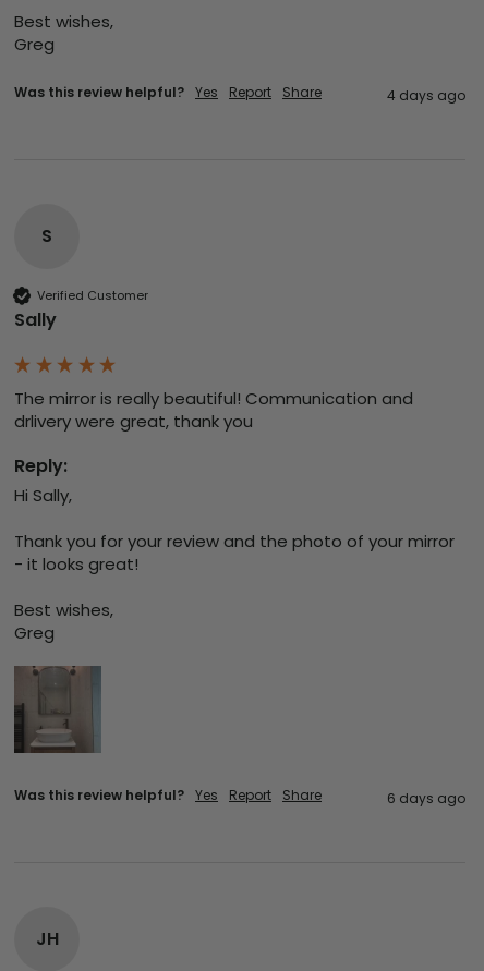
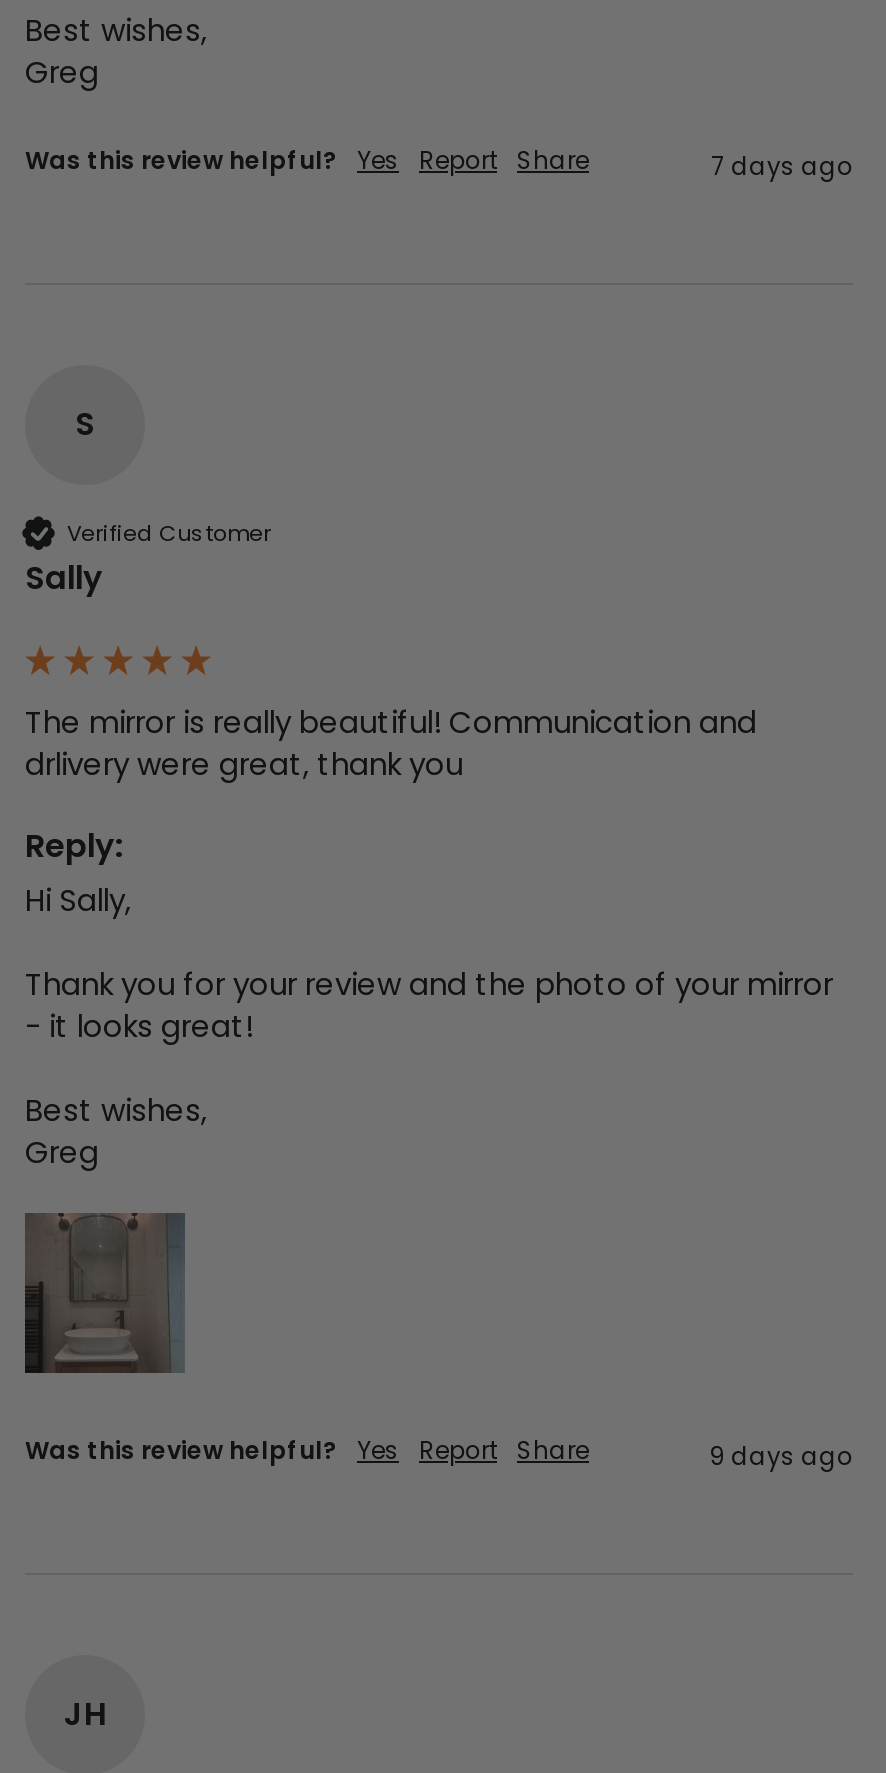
[387,86,465,105] 4 days ago -> [711,150,853,184] 7 days ago
[387,789,465,808] 6 days ago -> [709,1440,853,1474] 9 days ago

